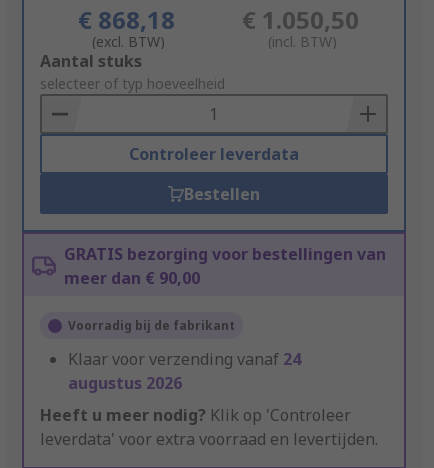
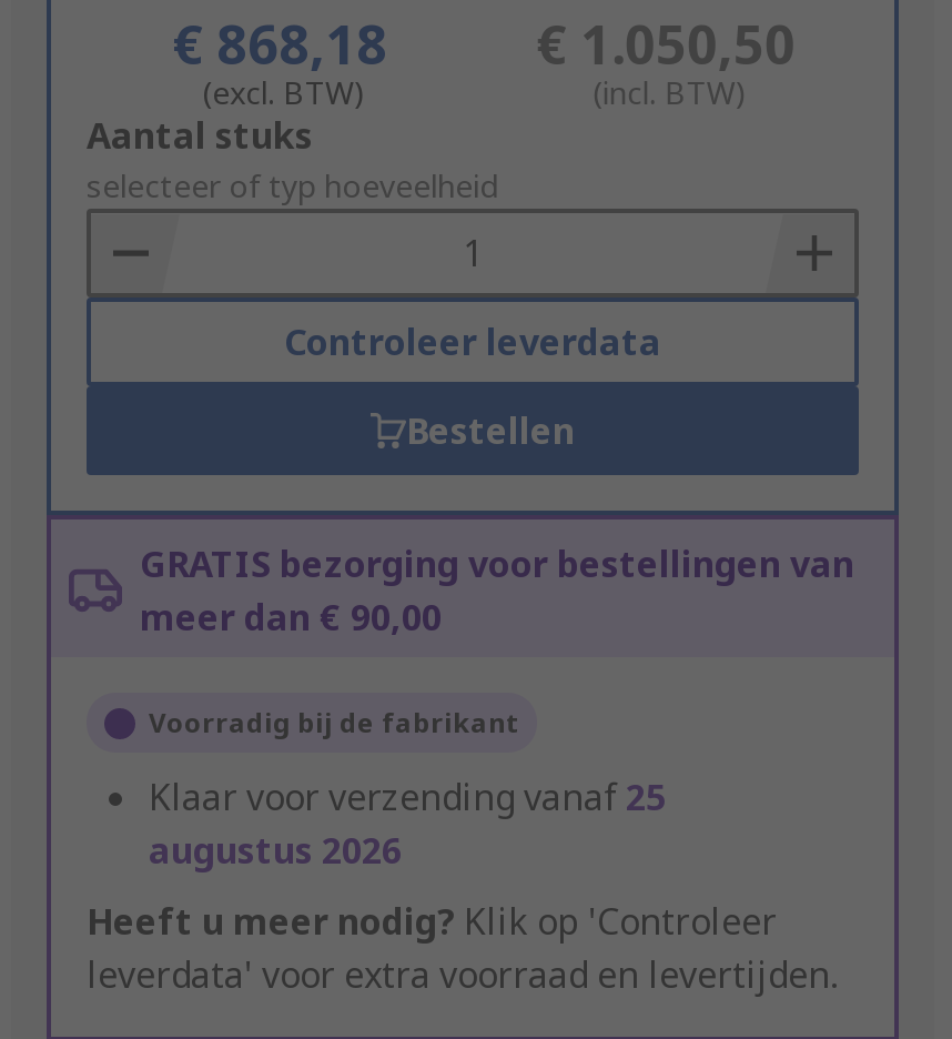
[68,348,301,370] Klaar voor verzending vanaf 24 -> [149,774,666,823] Klaar voor verzending vanaf 25

